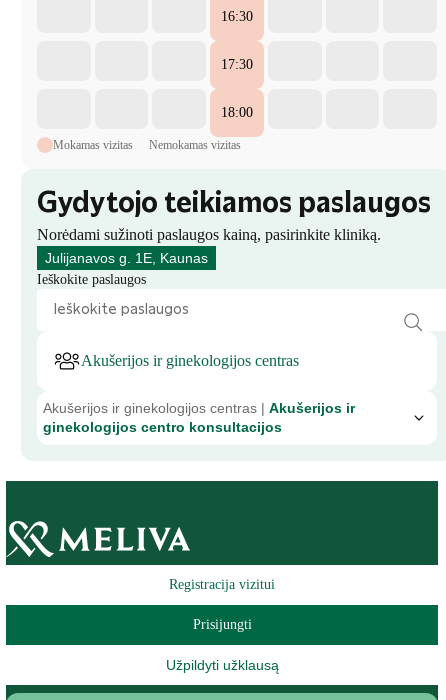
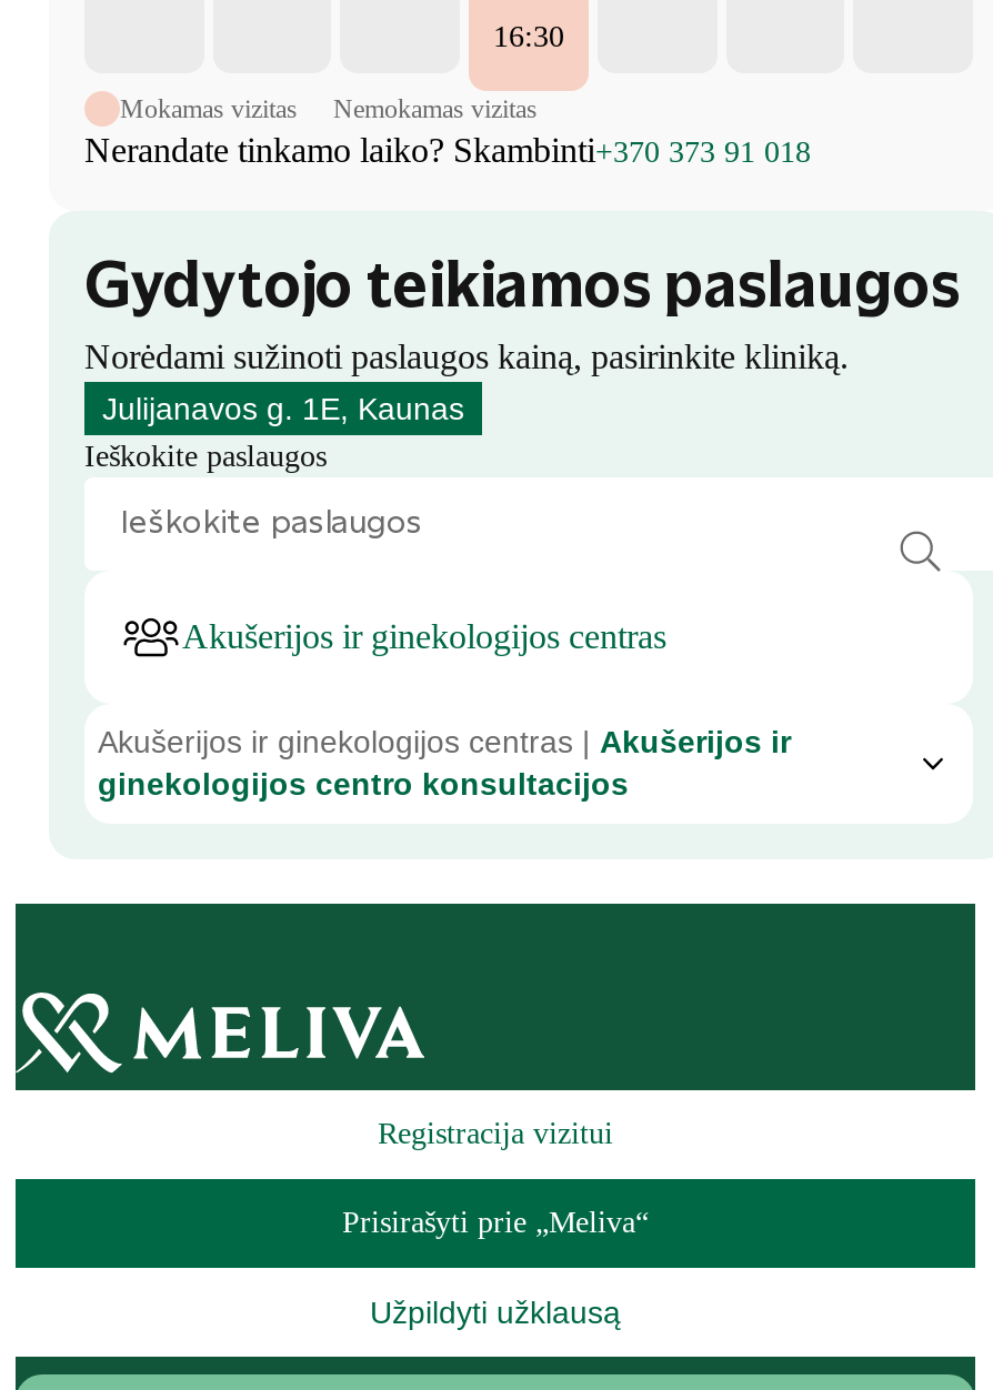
[221,57,253,120] 17:30 | 18:00 -> none
moved [53,138,241,152] -> [120,94,538,125]: Mokamas vizitas | Nemokamas vizitas
none -> [84,131,811,169] Nerandate tinkamo laiko? Skambinti+370 373 91 018
[192,617,251,632] Prisijungti -> [342,1206,649,1239] Prisirašyti prie „Meliva“

